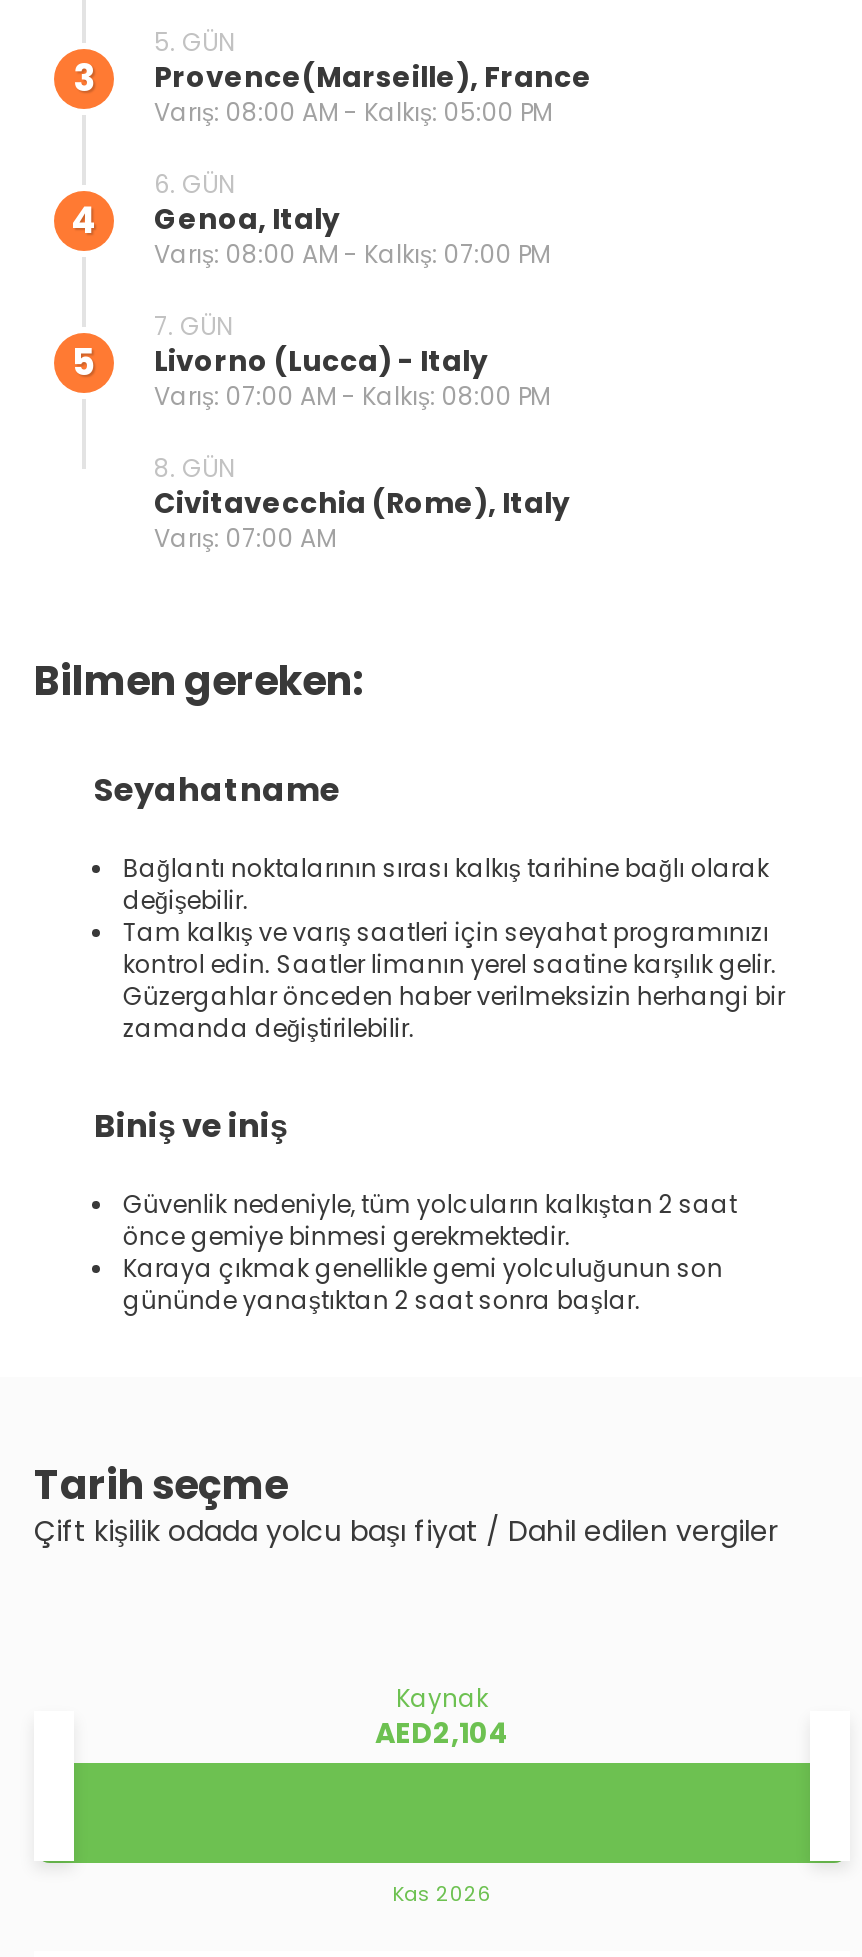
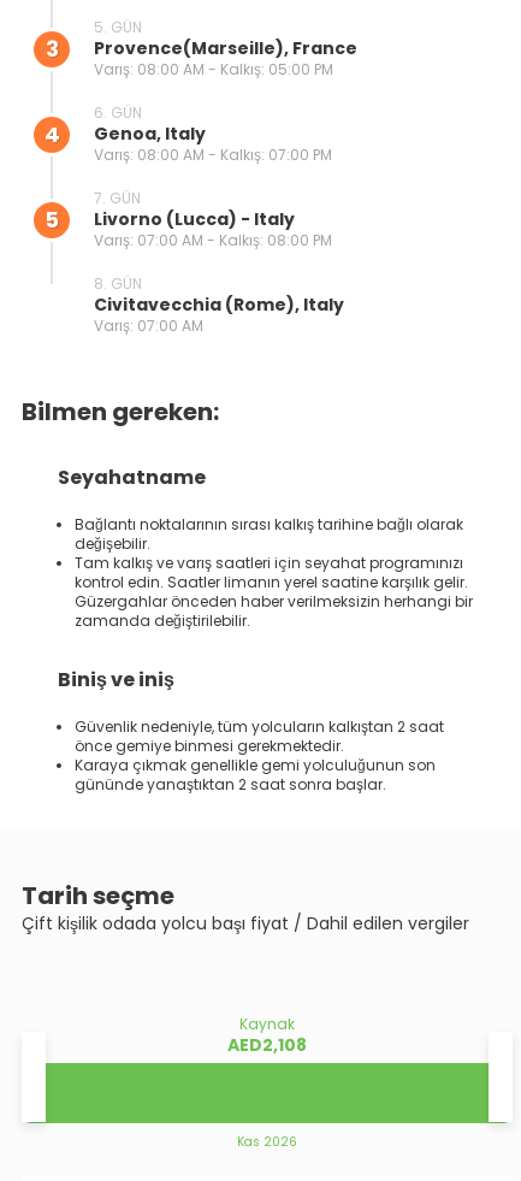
[375,1713,509,1753] AED2,104 -> [227,1033,307,1057] AED2,108

